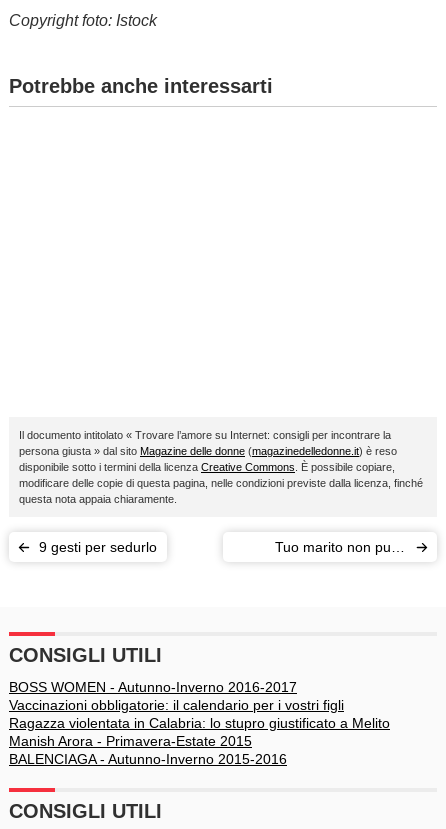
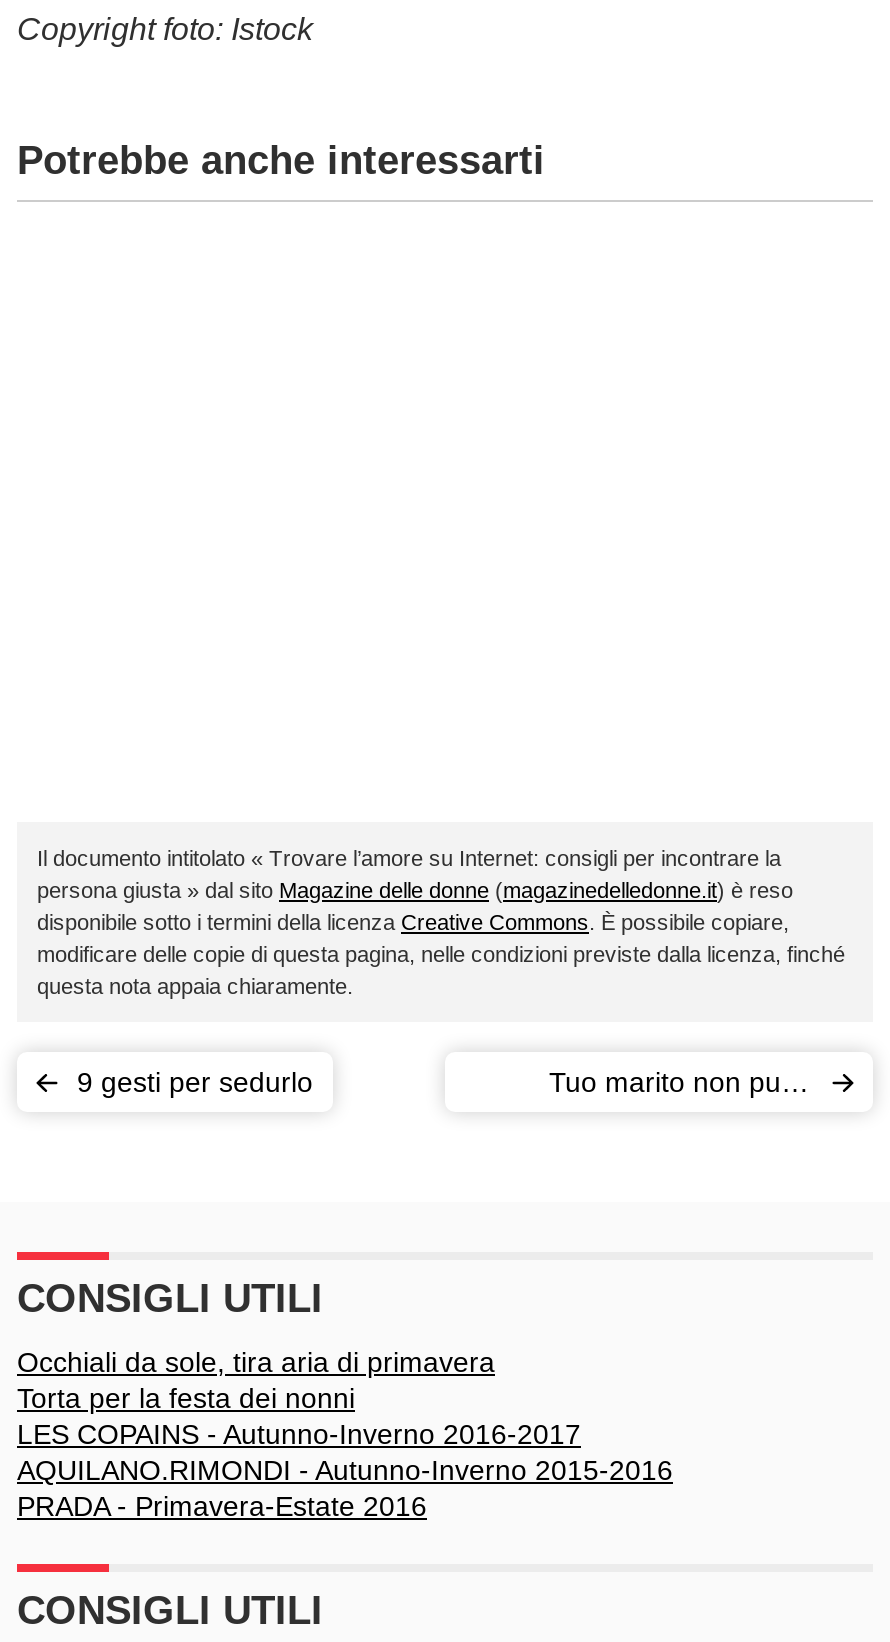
[9,679,390,767] BOSS WOMEN - Autunno-Inverno 2016-2017 | Vaccinazioni obbligatorie: il calendario per i vostri figli | Ragazza violentata in Calabria: lo stupro giustificato a Melito | Manish Arora - Primavera-Estate 2015 | BALENCIAGA - Autunno-Inverno 2015-2016 -> [17,1346,673,1522] Occhiali da sole, tira aria di primavera | Torta per la festa dei nonni | LES COPAINS - Autunno-Inverno 2016-2017 | AQUILANO.RIMONDI - Autunno-Inverno 2015-2016 | PRADA - Primavera-Estate 2016

